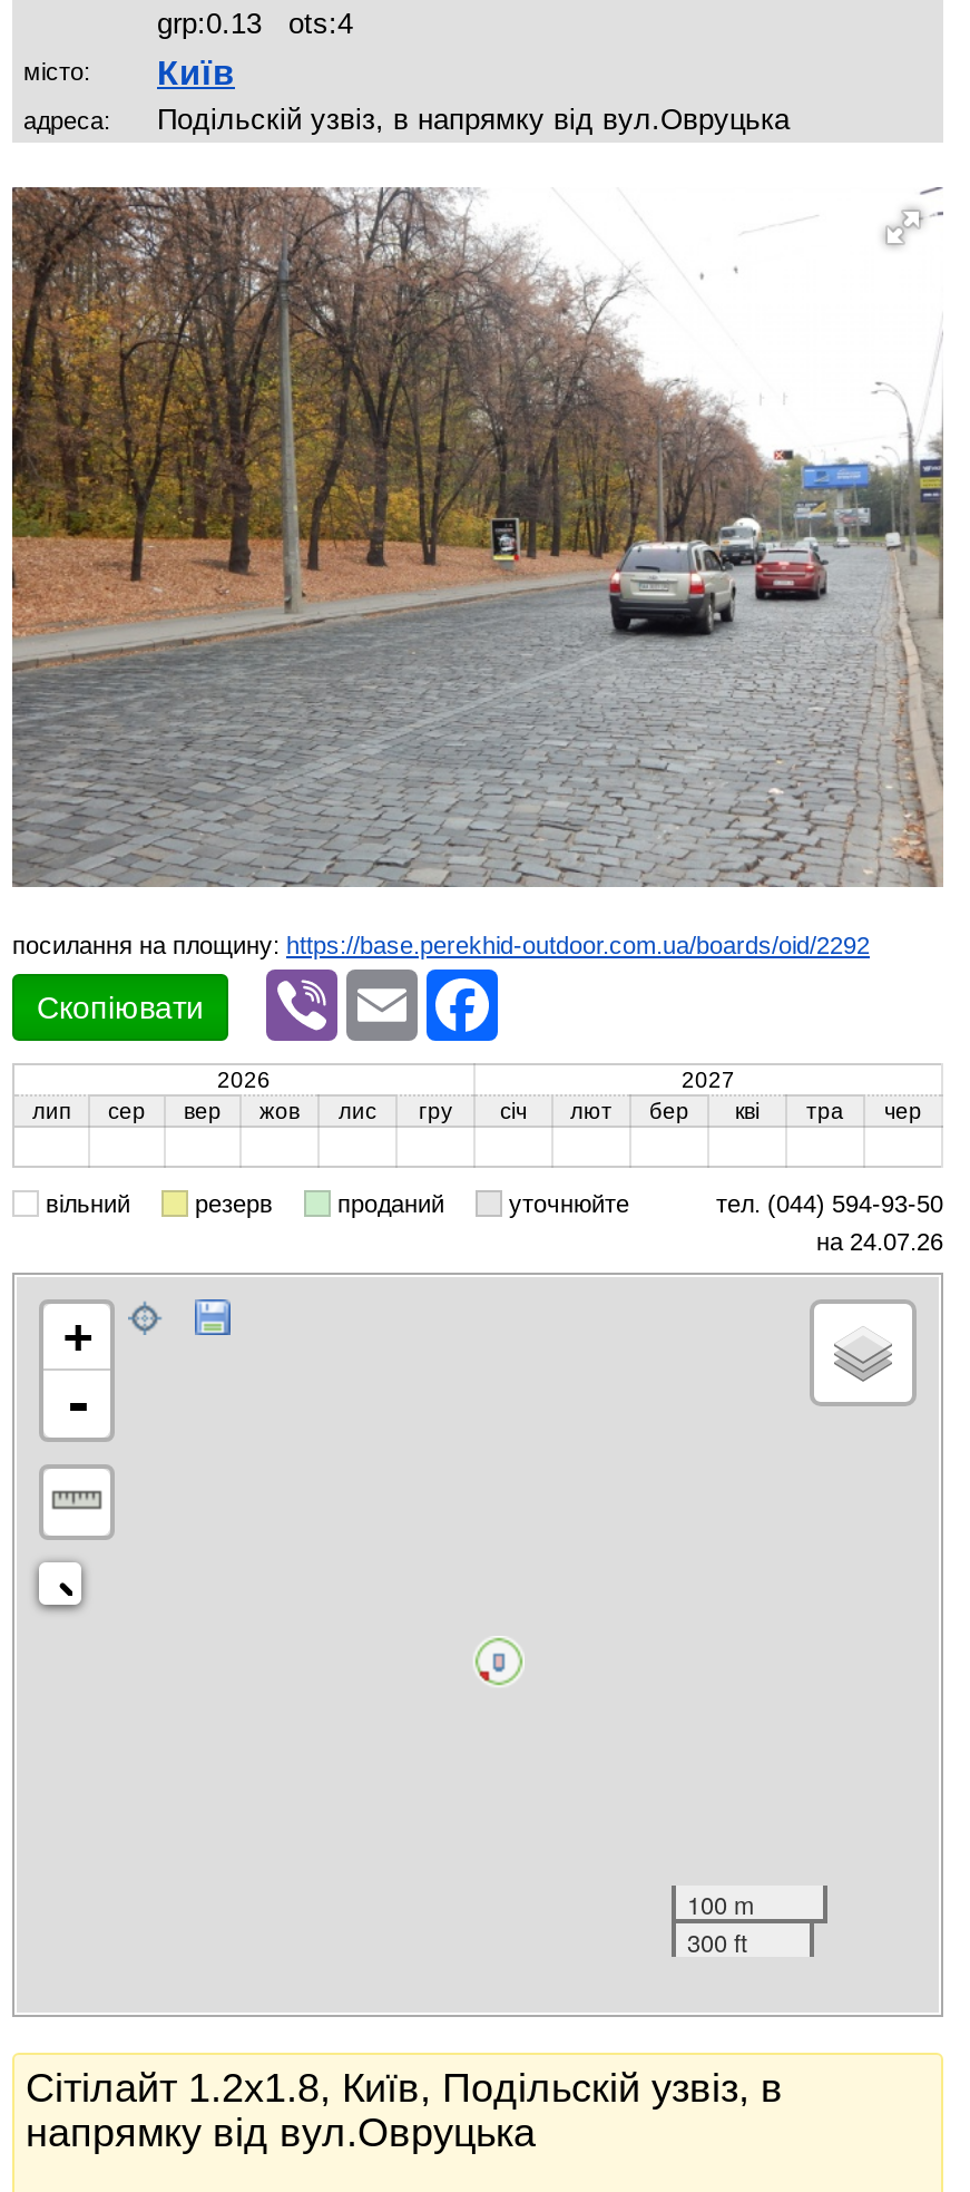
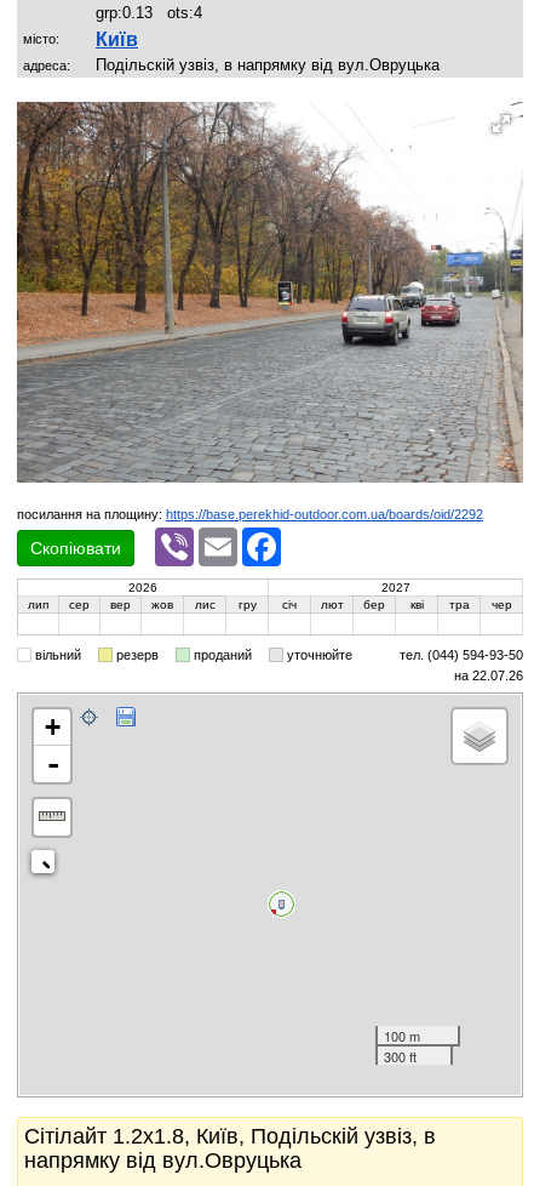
[816,1228,943,1255] на 24.07.26 -> [454,668,523,683] на 22.07.26

